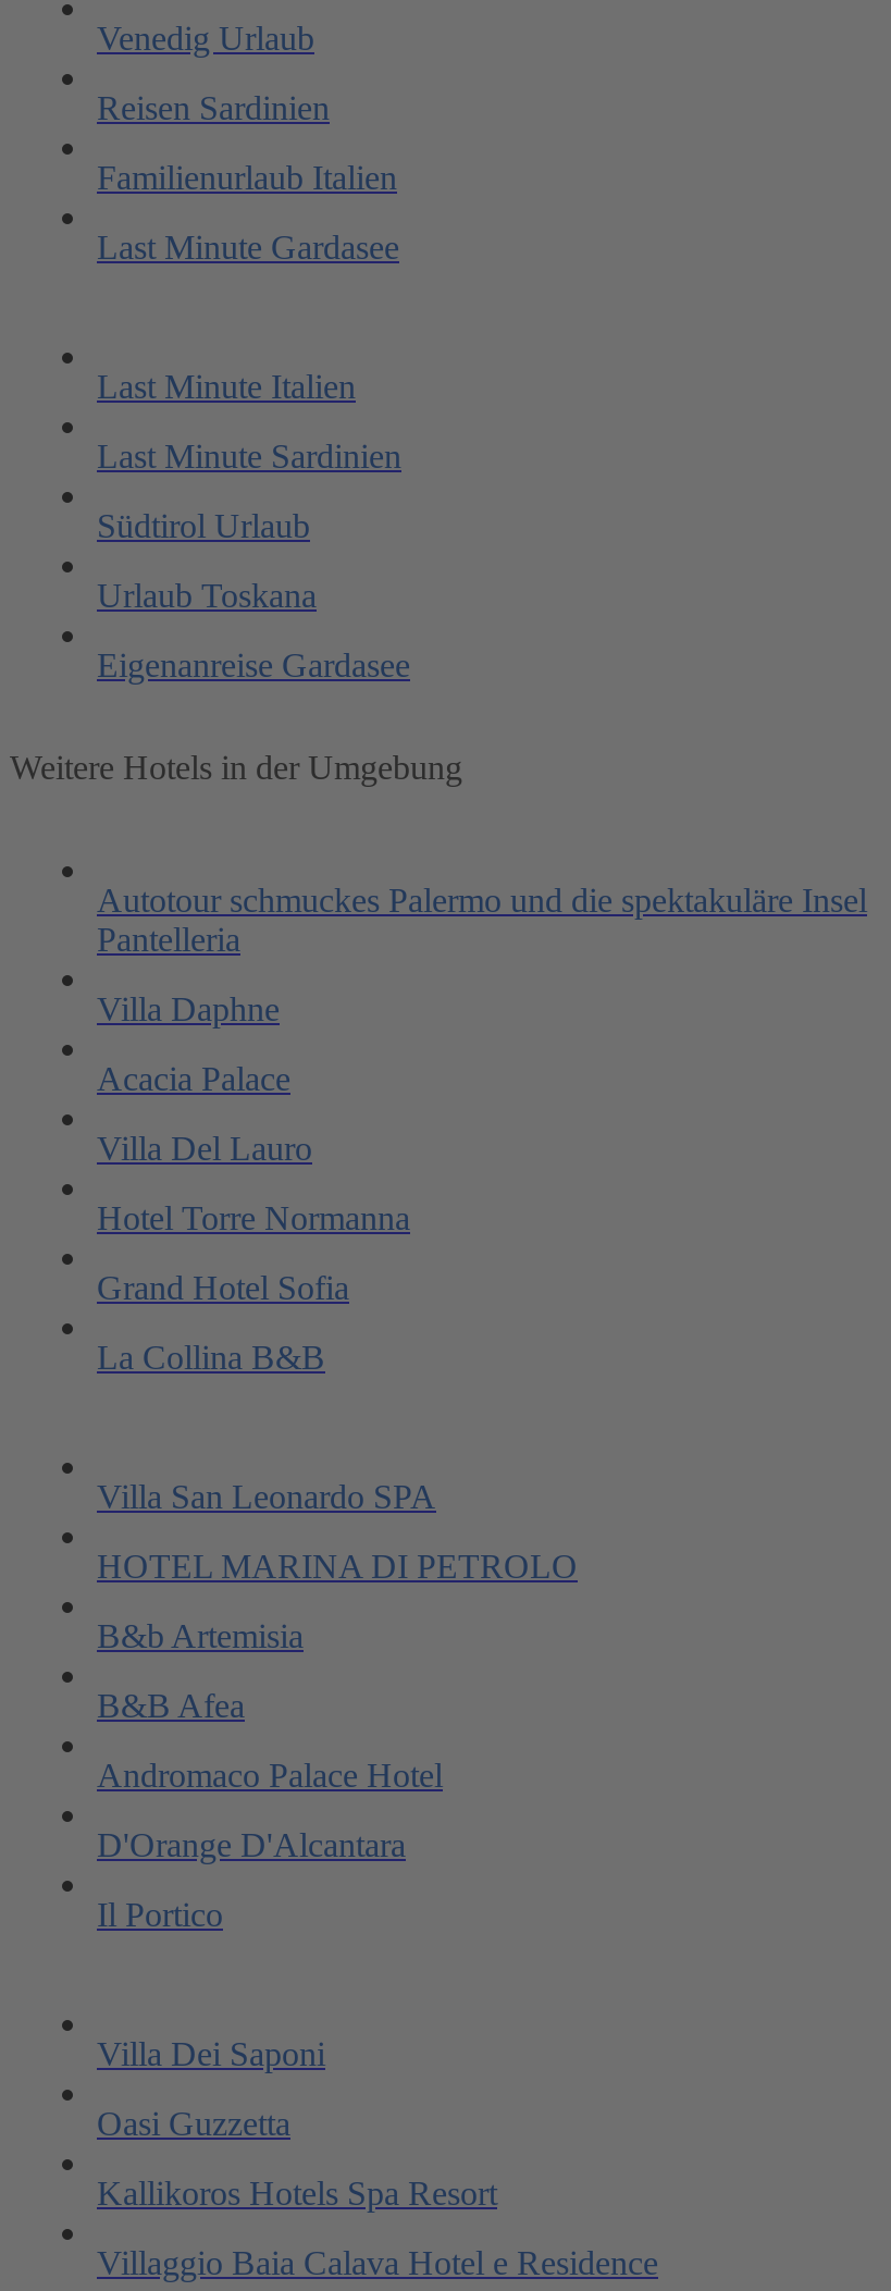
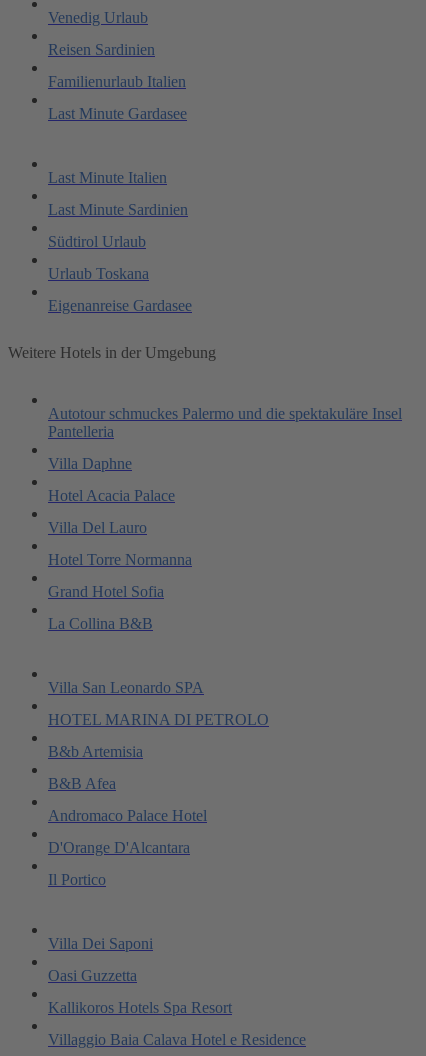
[97,1060,290,1097] Acacia Palace -> [48,487,175,504] Hotel Acacia Palace

